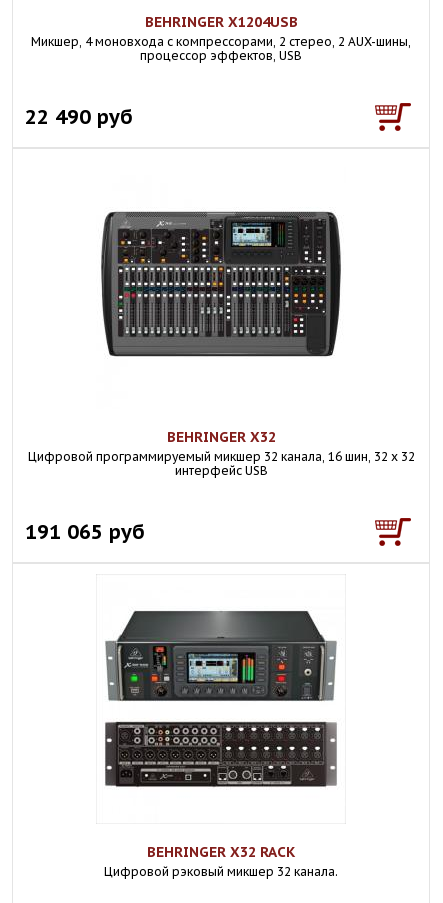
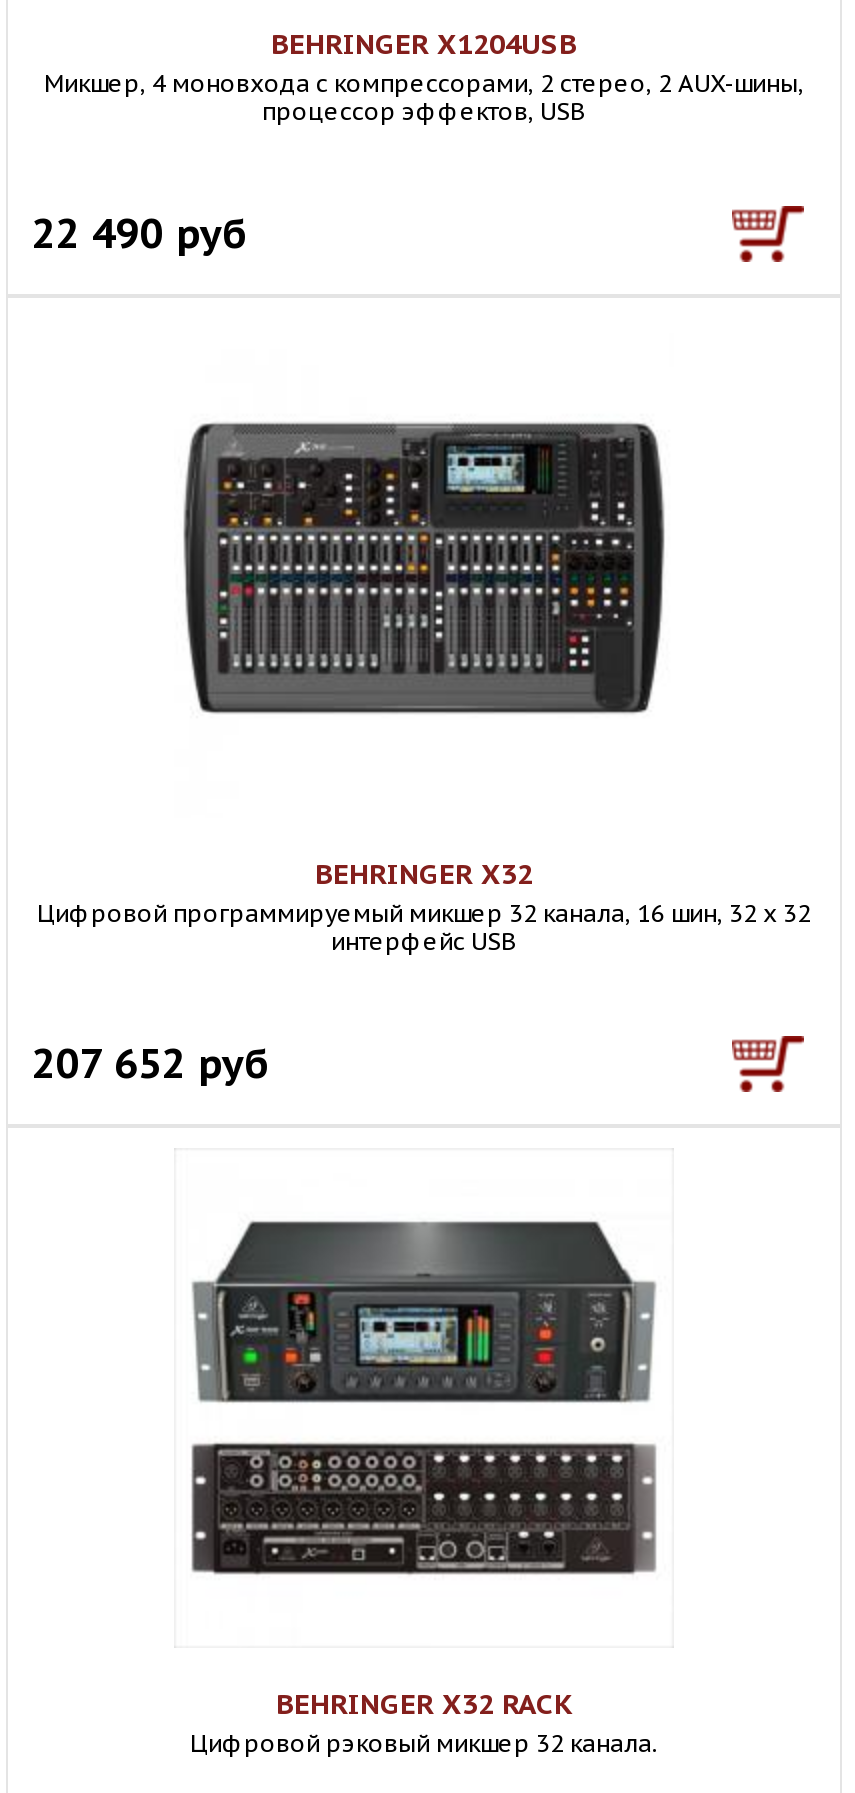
[25,518,145,544] 191 065 руб -> [32,1037,270,1089] 207 652 руб

